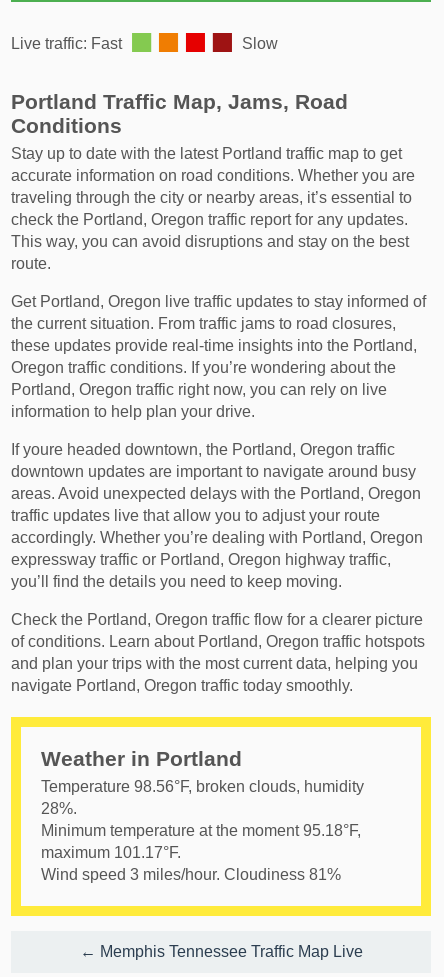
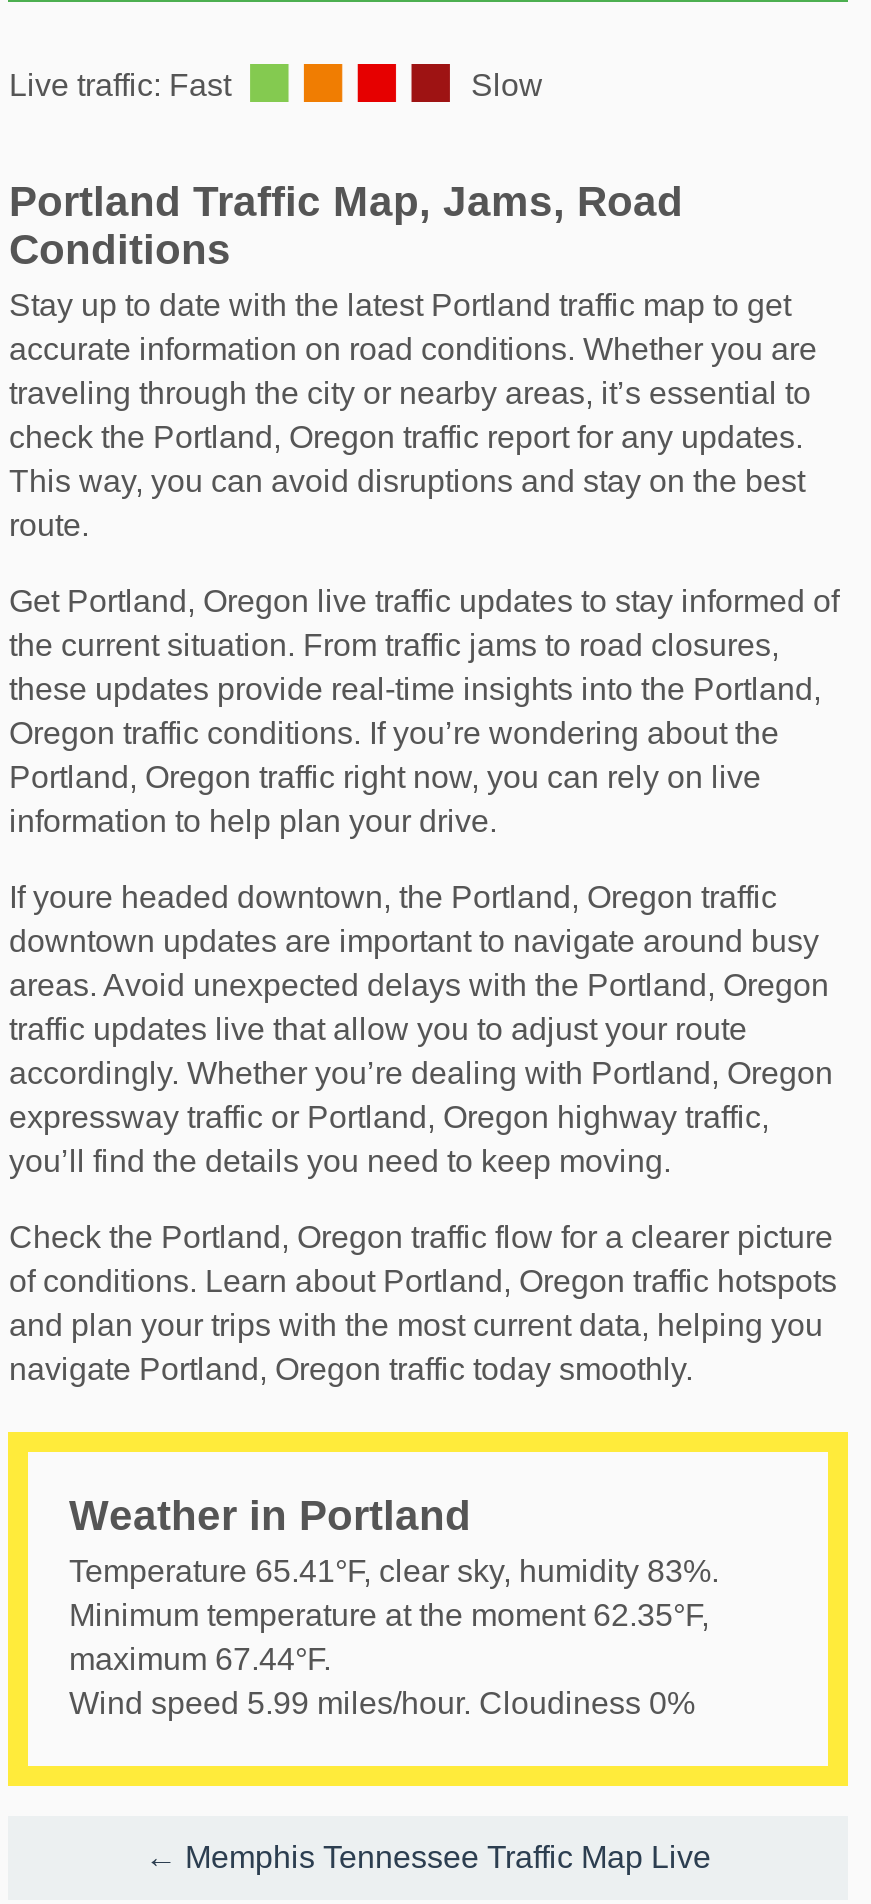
[41,778,364,883] Temperature 98.56°F, broken clouds, humidity | 28%. | Minimum temperature at the moment 95.18°F, | maximum 101.17°F. | Wind speed 3 miles/hour. Cloudiness 81% -> [69,1554,719,1720] Temperature 65.41°F, clear sky, humidity 83%. | Minimum temperature at the moment 62.35°F, | maximum 67.44°F. | Wind speed 5.99 miles/hour. Cloudiness 0%

